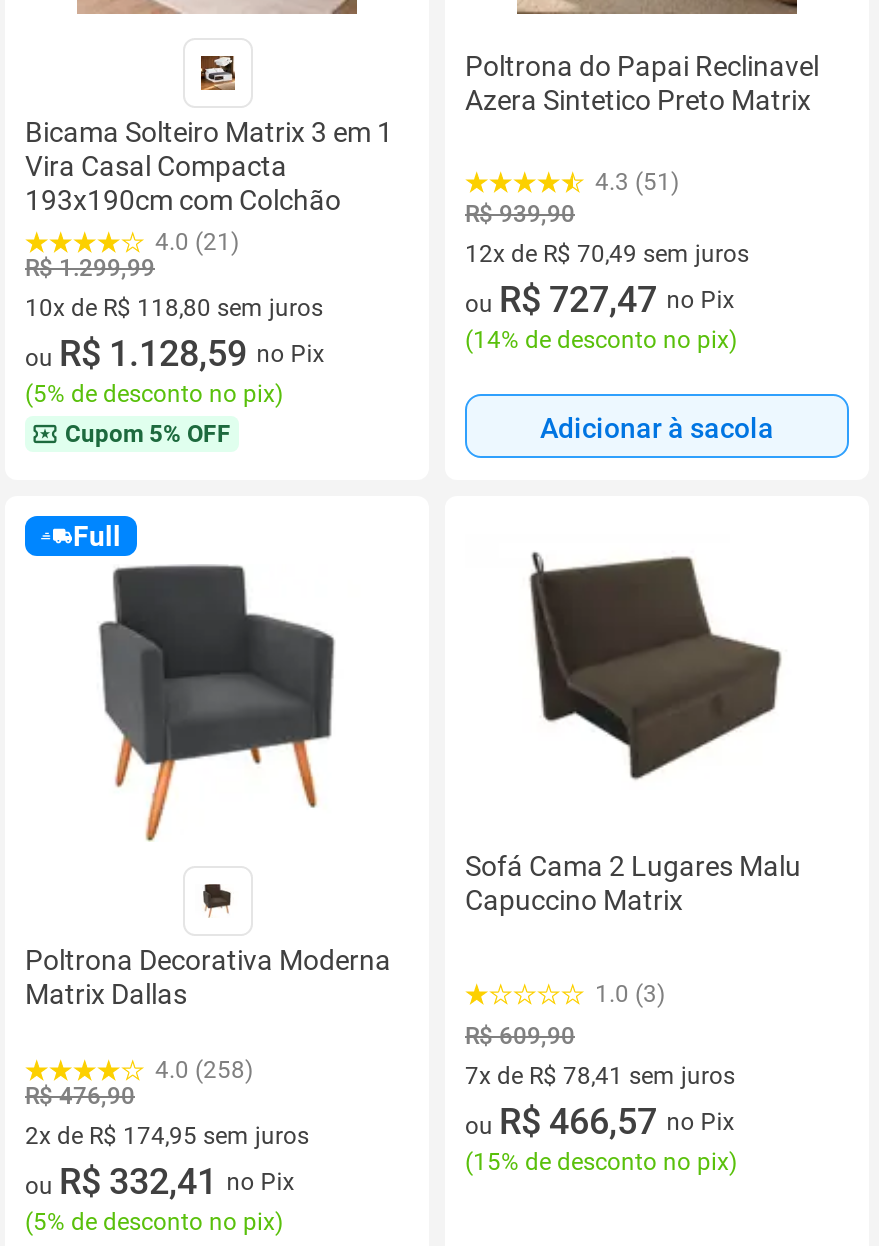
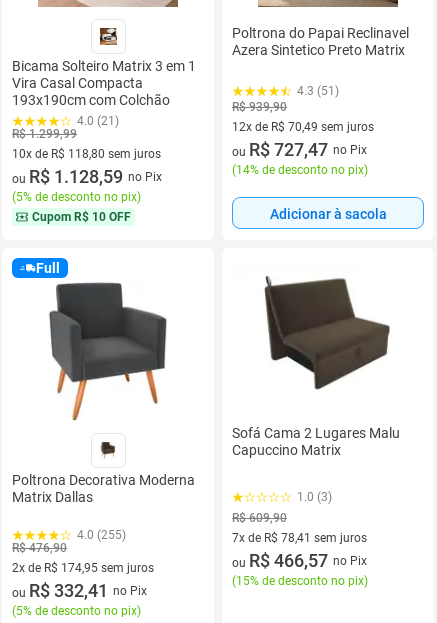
[65,419,231,447] Cupom 5% OFF -> [32,209,131,223] Cupom R$ 10 OFF
[155,1056,253,1084] 4.0 (258) -> [77,528,126,542] 4.0 (255)

